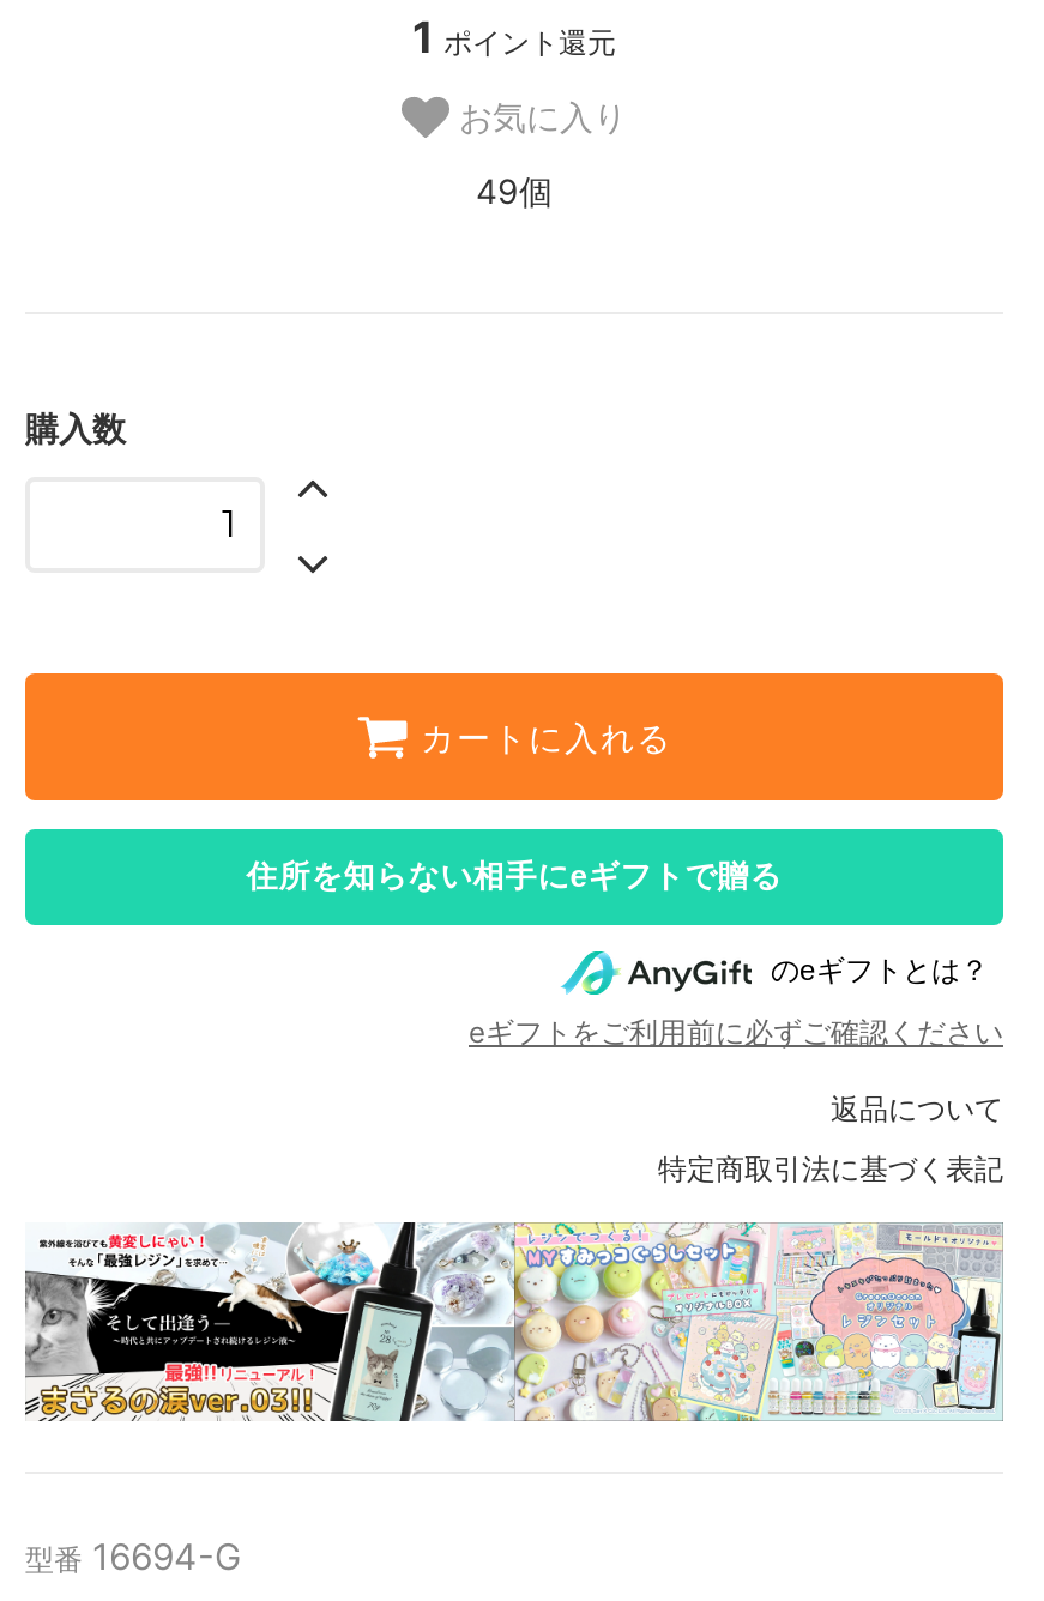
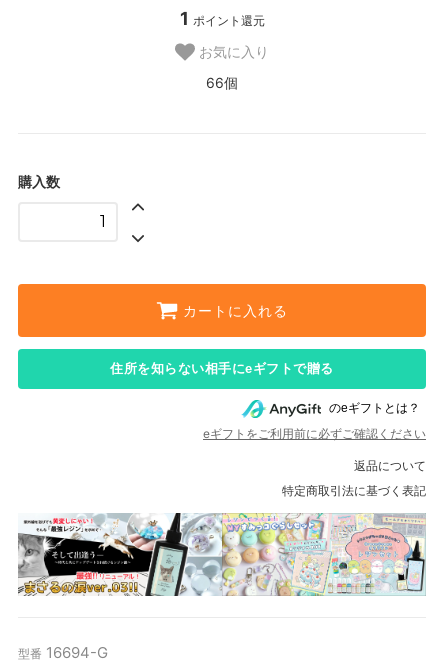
[476,171,553,212] 49個 -> [206,74,238,91] 66個

